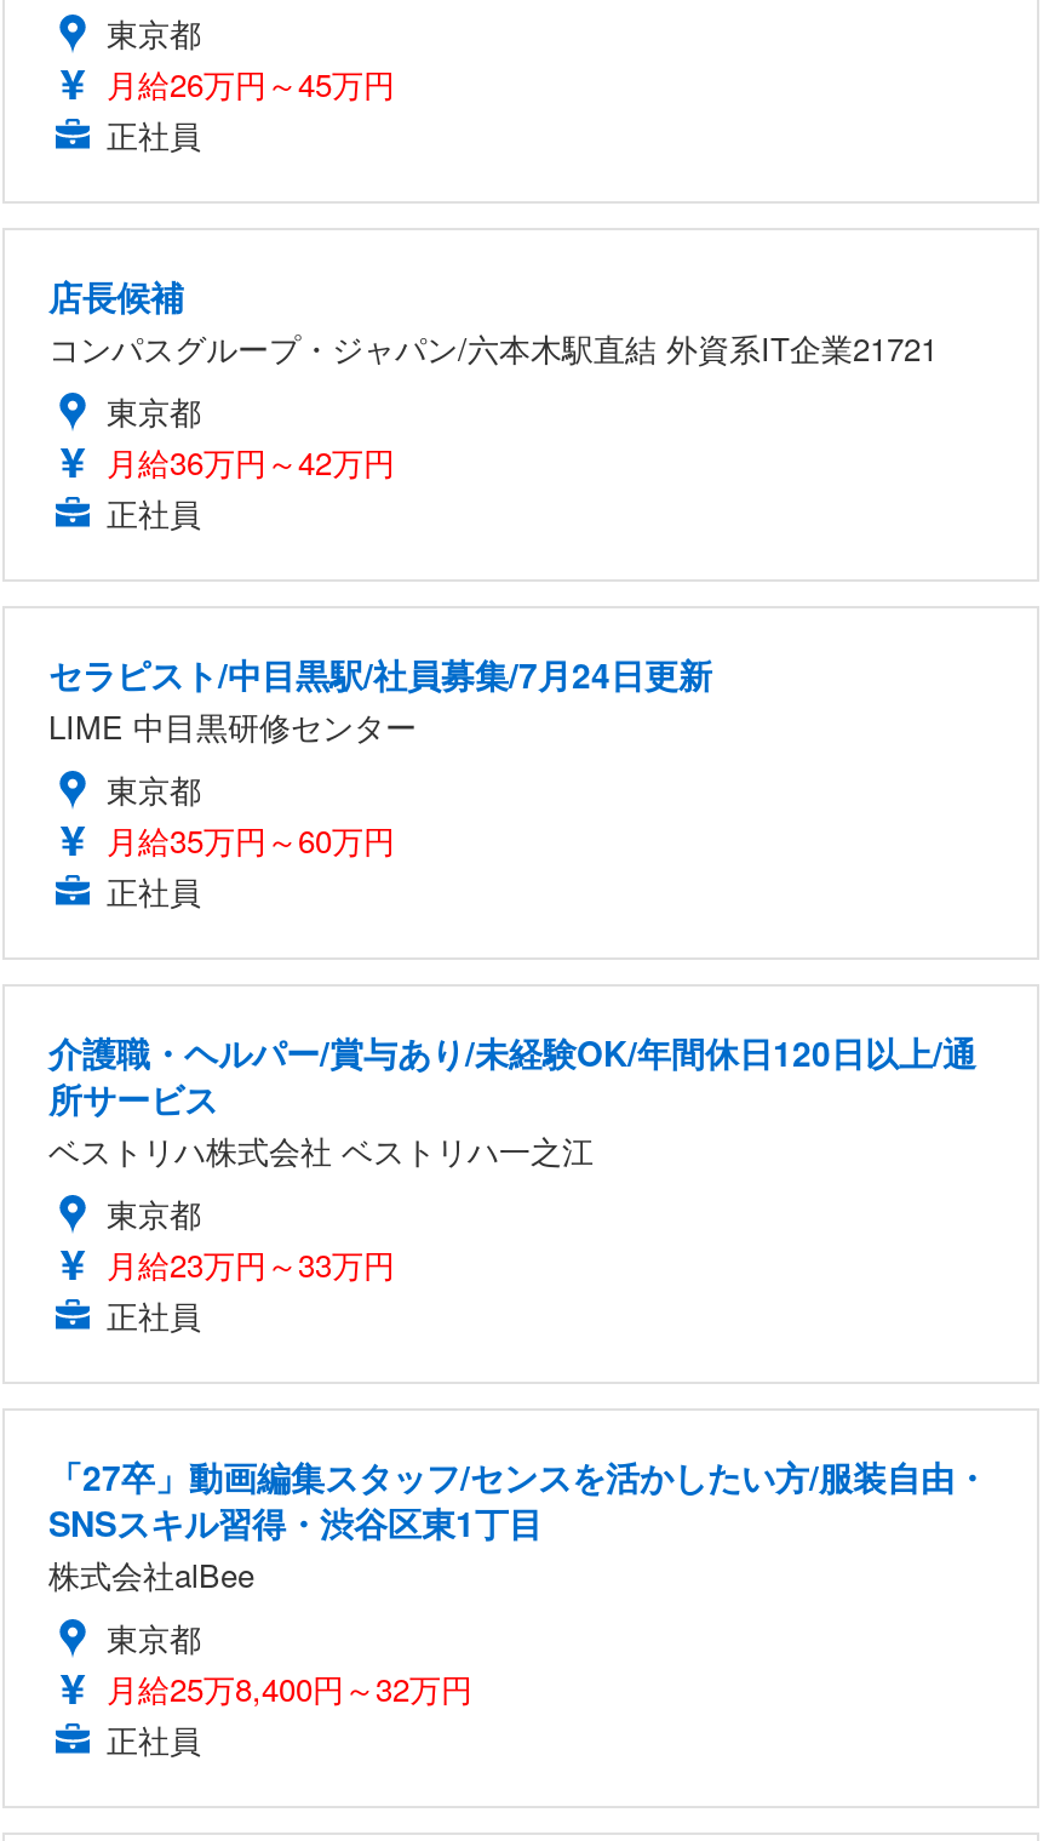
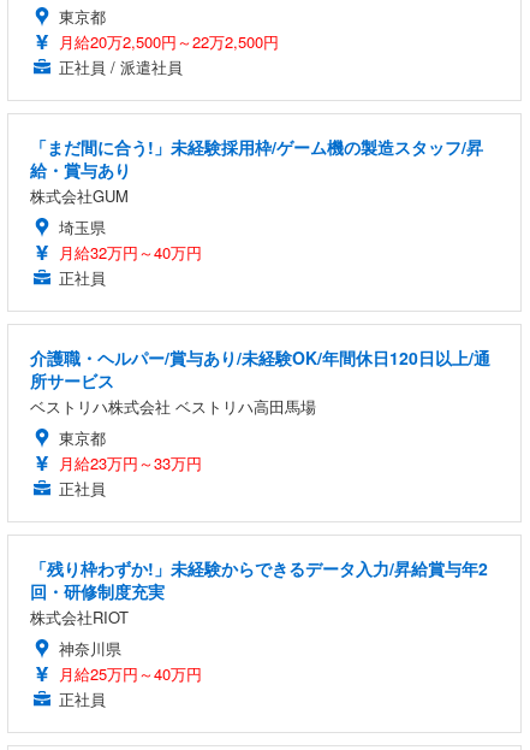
[48,59,938,862] 月給26万円～45万円 | 正社員 | 店長候補 | コンパスグループ・ジャパン/六本木駅直結 外資系IT企業21721 | 東京都 | 月給36万円～42万円 | 正社員 | セラピスト/中目黒駅/社員募集/7月24日更新 | LIME 中目黒研修センター | 東京都 | 月給35万円～60万円 -> [30,29,483,263] 月給20万2,500円～22万2,500円 | 正社員 / 派遣社員 | 「まだ間に合う!」未経験採用枠/ゲーム機の製造スタッフ/昇 | 給・賞与あり | 株式会社GUM | 埼玉県 | 月給32万円～40万円
[48,1126,594,1172] ベストリハ株式会社 ベストリハ一之江 -> [30,394,316,417] ベストリハ株式会社 ベストリハ高田馬場
[48,1451,988,1710] 「27卒」動画編集スタッフ/センスを活かしたい方/服装自由・ | SNSスキル習得・渋谷区東1丁目 | 株式会社alBee | 東京都 | 月給25万8,400円～32万円 -> [30,556,488,684] 「残り枠わずか!」未経験からできるデータ入力/昇給賞与年2 | 回・研修制度充実 | 株式会社RIOT | 神奈川県 | 月給25万円～40万円

